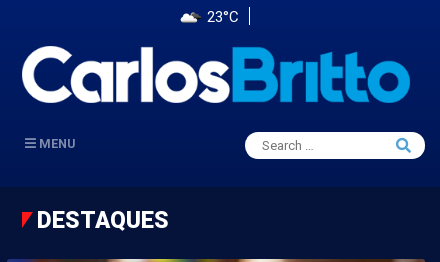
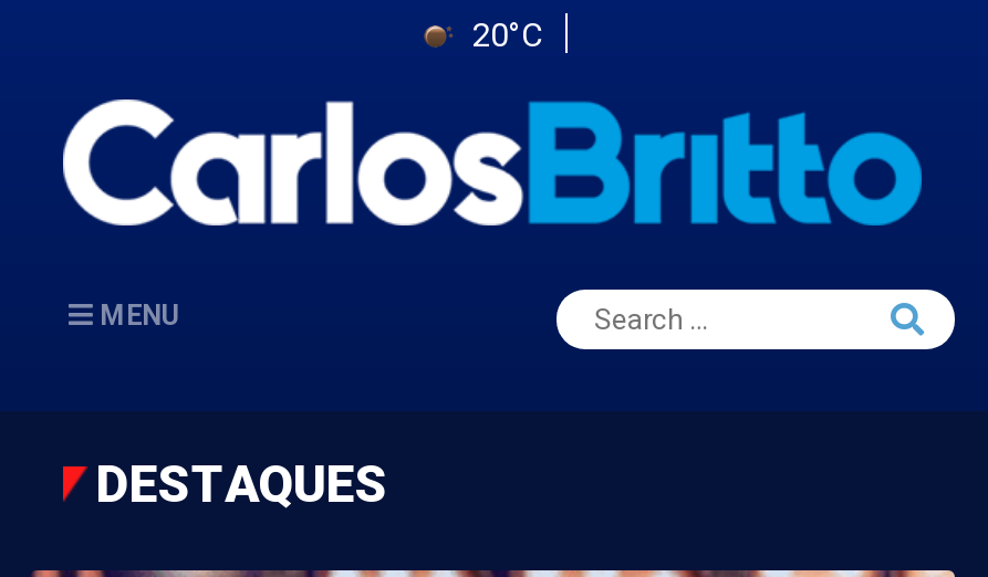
[207,8,239,26] 23°C -> [472,15,543,55] 20°C

